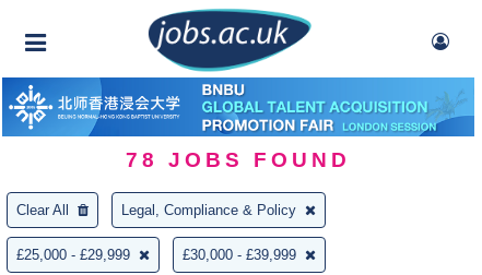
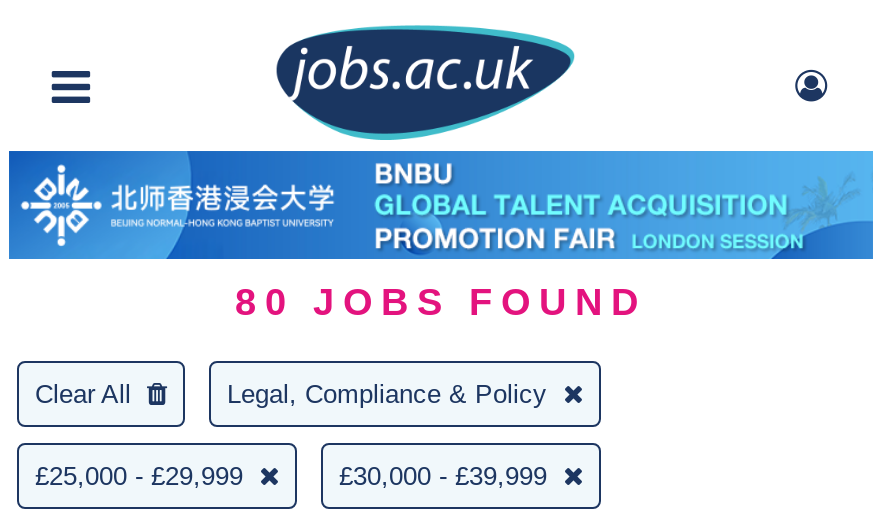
[126,148,351,171] 78 JOBS FOUND -> [235,280,647,322] 80 JOBS FOUND

